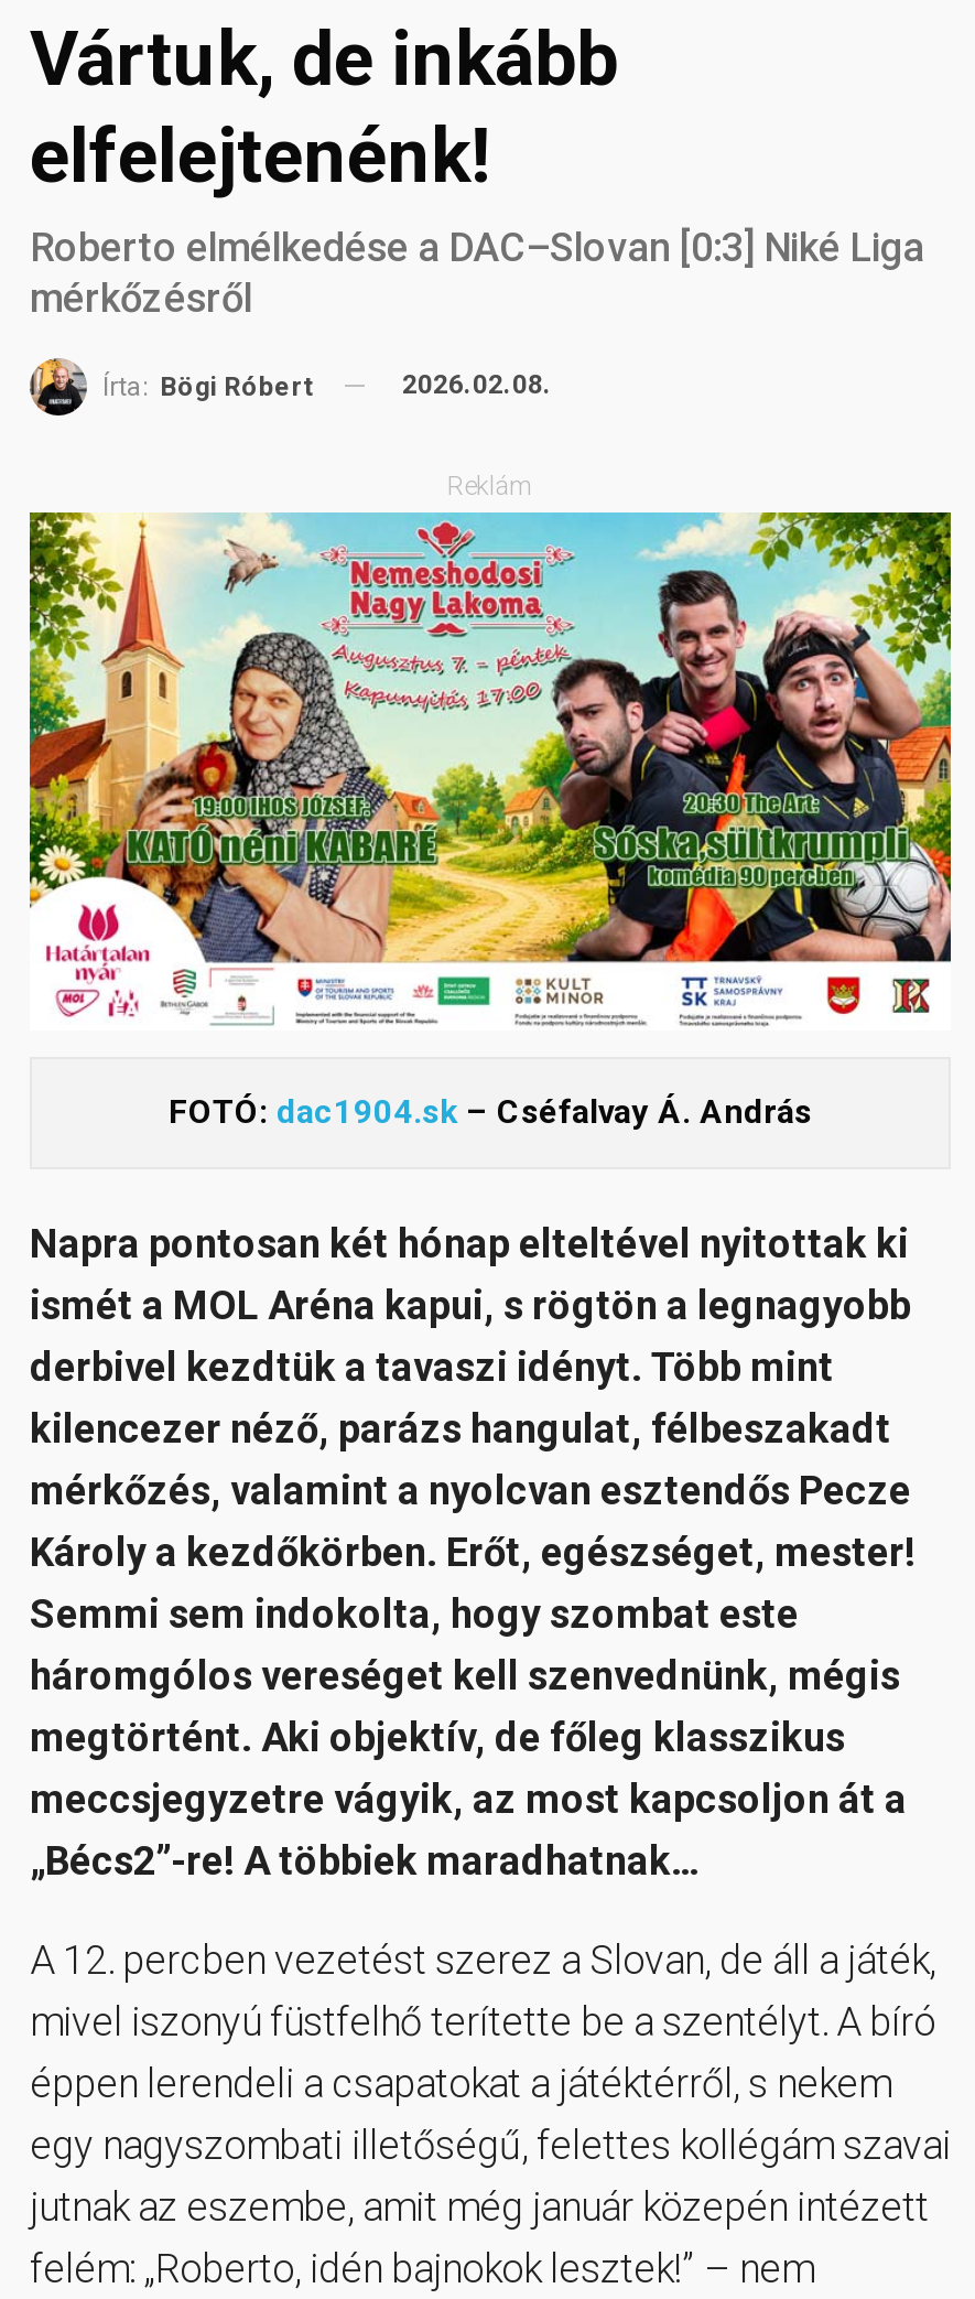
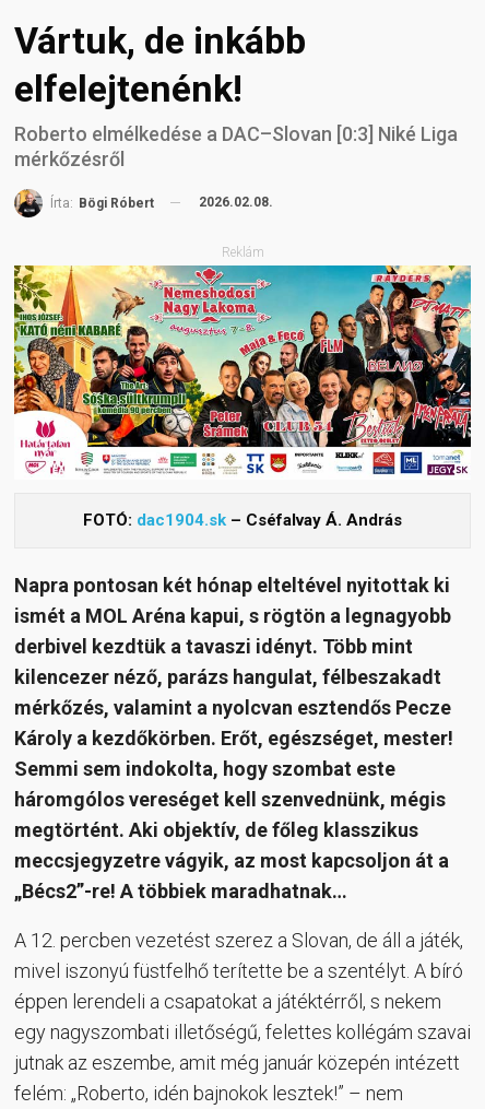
[28,510,953,1026] [image] -> [13,264,472,479] [image]

